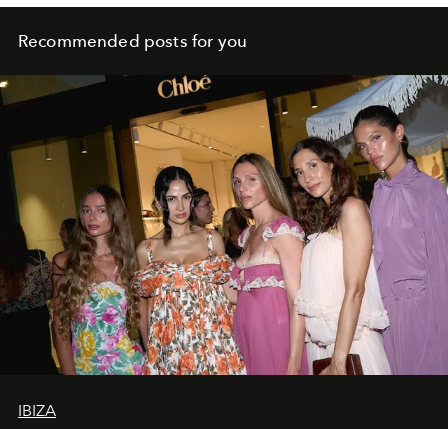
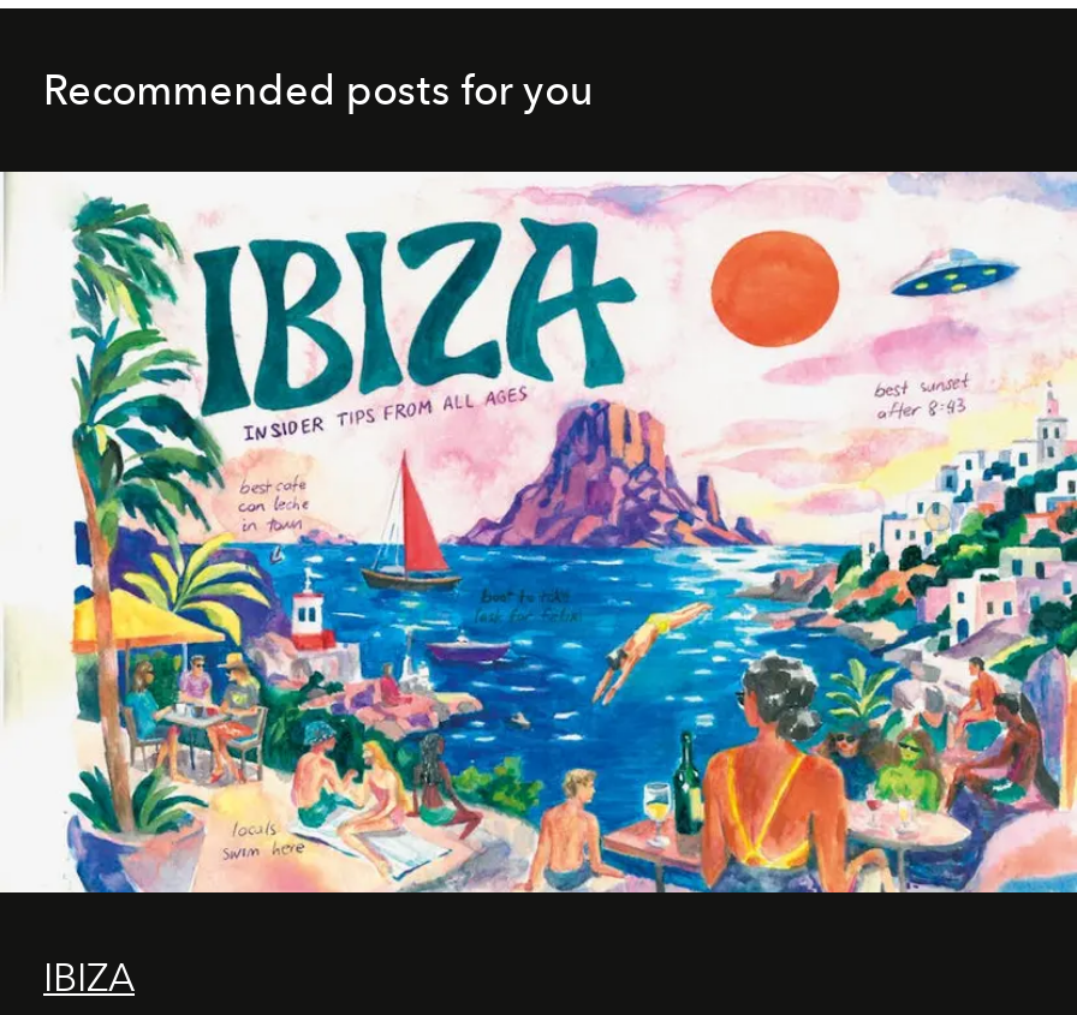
[3,75,445,376] [image] -> [7,169,1070,895] [image]

